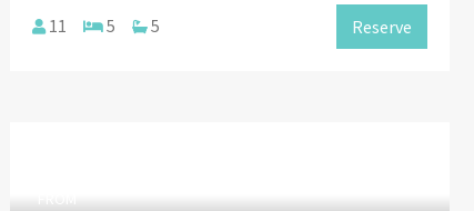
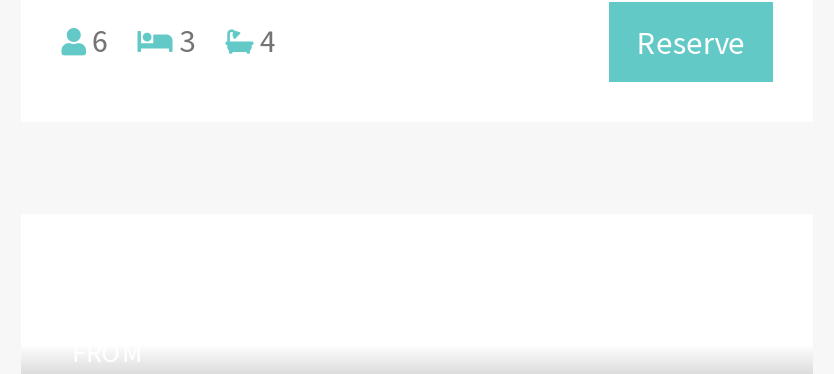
[46,15,160,37] 11 | 5 | 5 -> [85,20,275,60] 6 | 3 | 4

